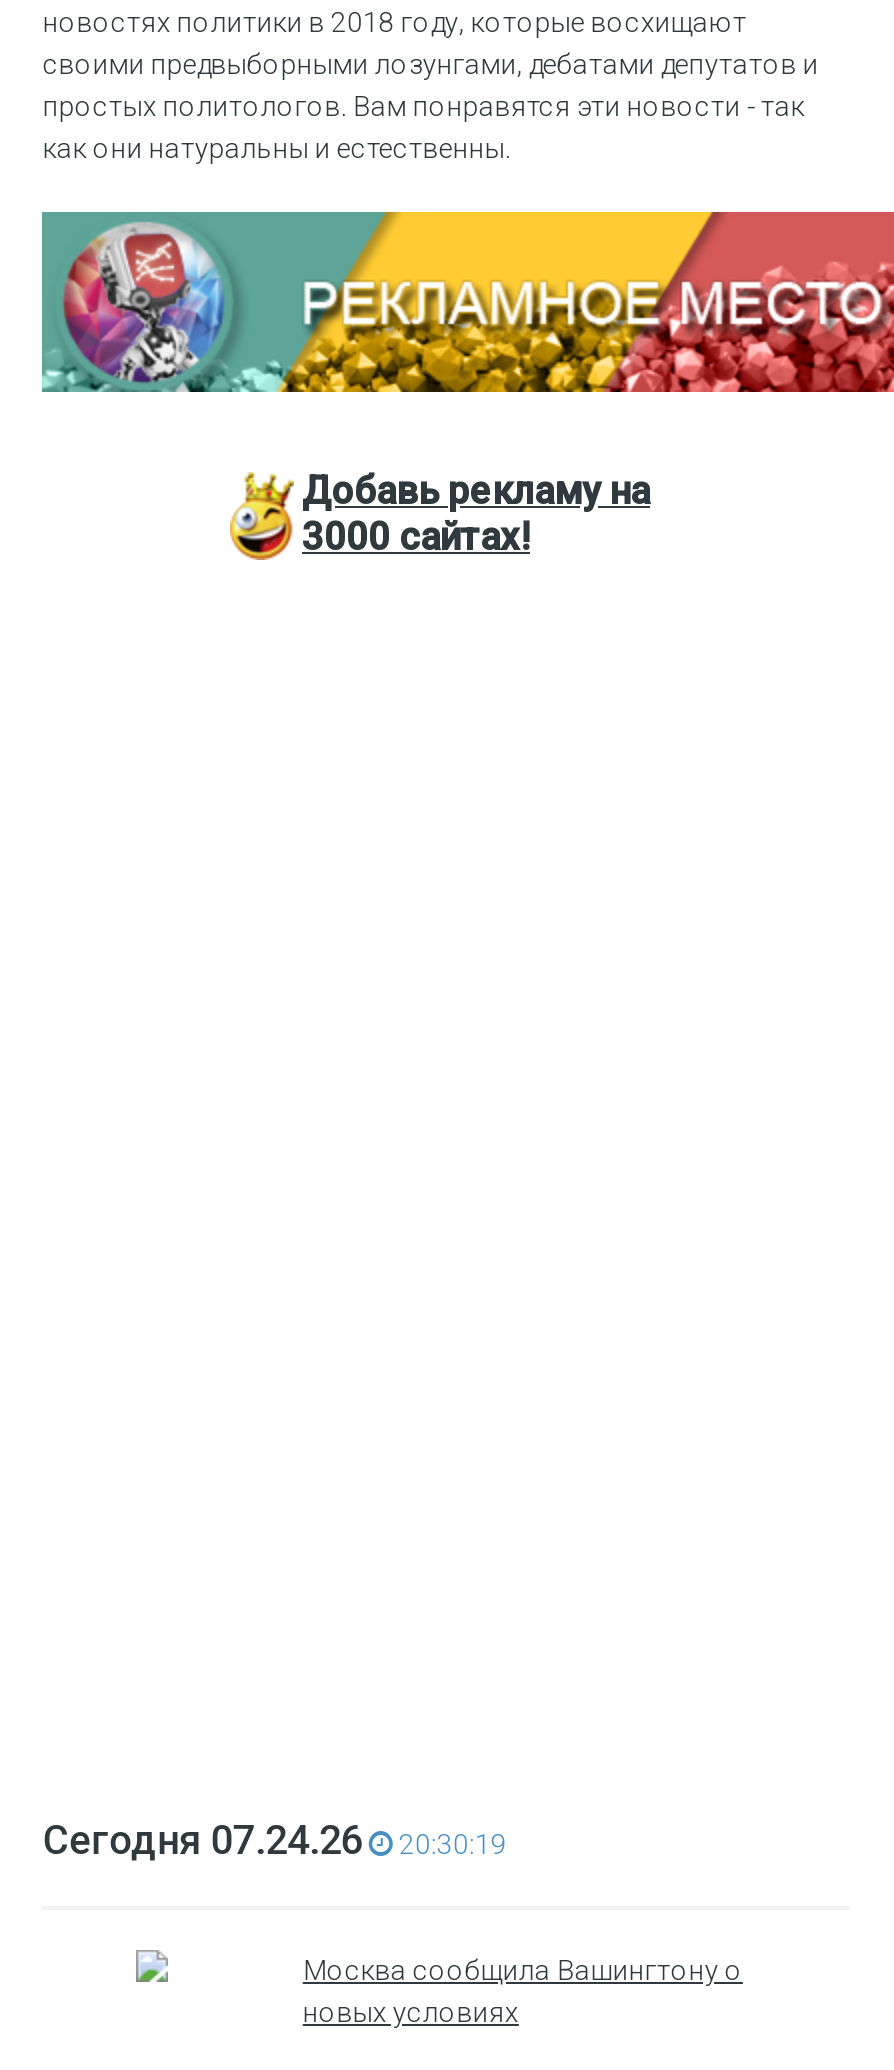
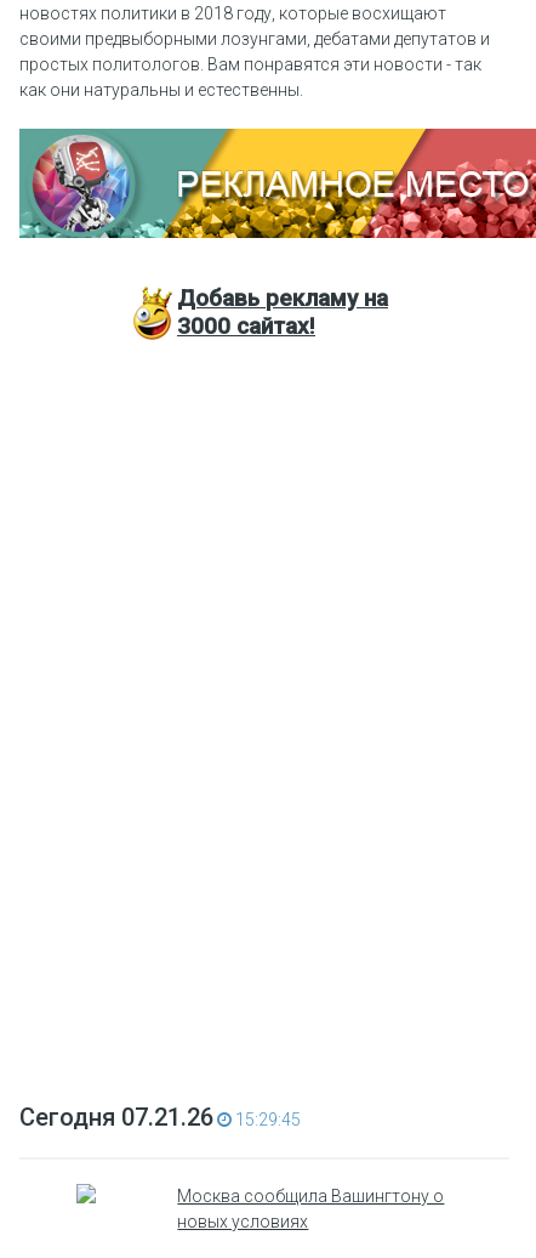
[43,1816,363,1864] Сегодня 07.24.26 -> [20,1103,214,1132] Сегодня 07.21.26
[393,1828,507,1860] 20:30:19 -> [232,1110,301,1129] 15:29:45

